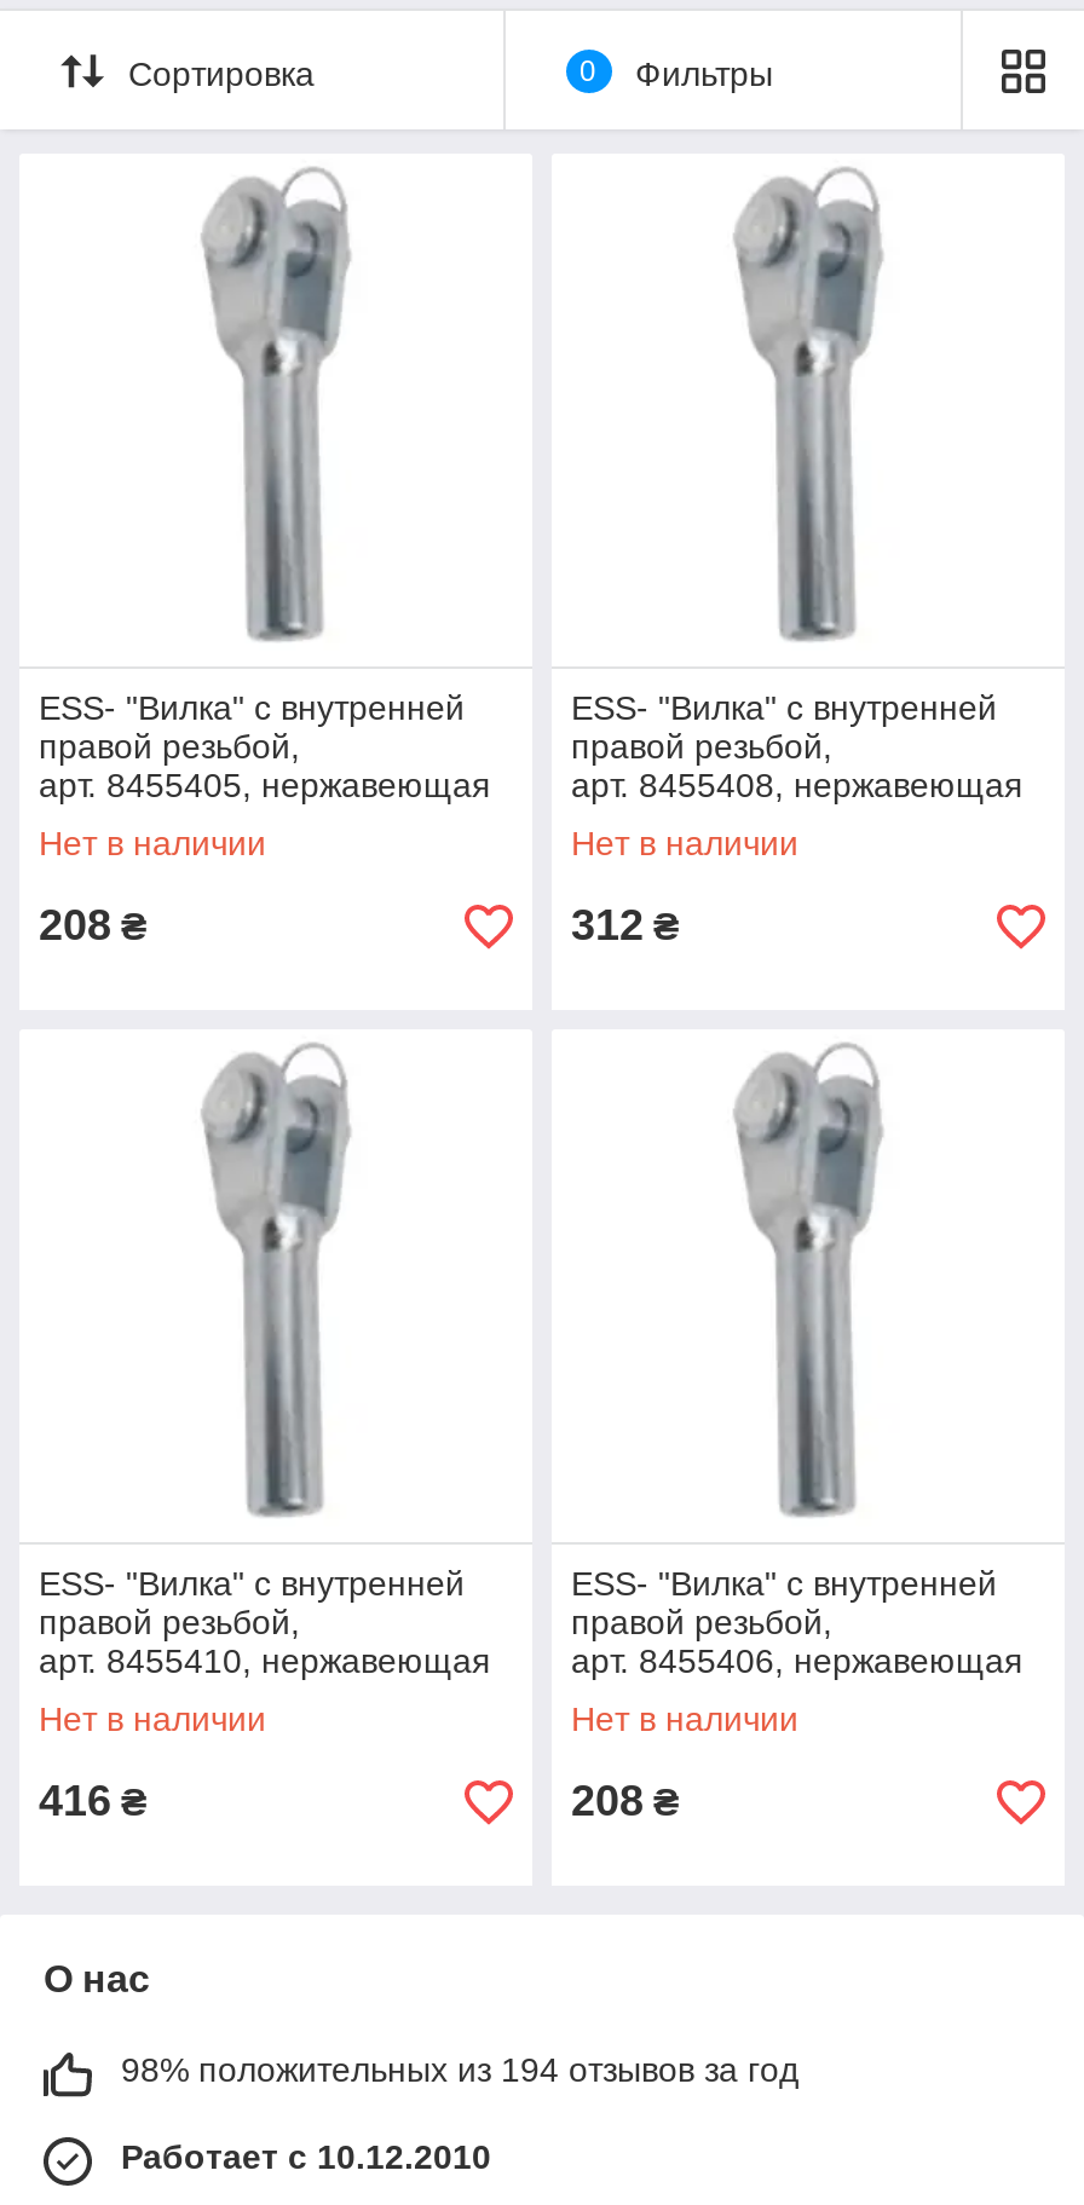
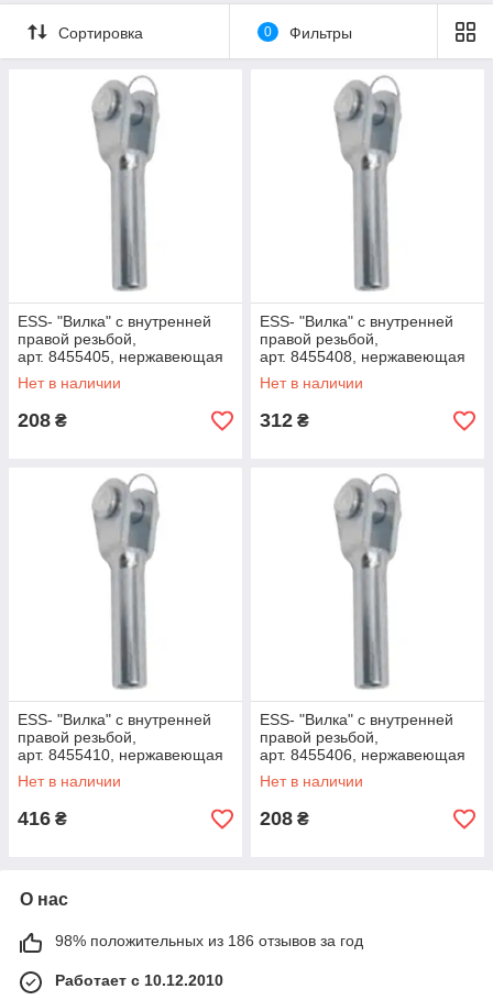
[121,2050,798,2089] 98% положительных из 194 отзывов за год -> [55,932,363,949] 98% положительных из 186 отзывов за год

